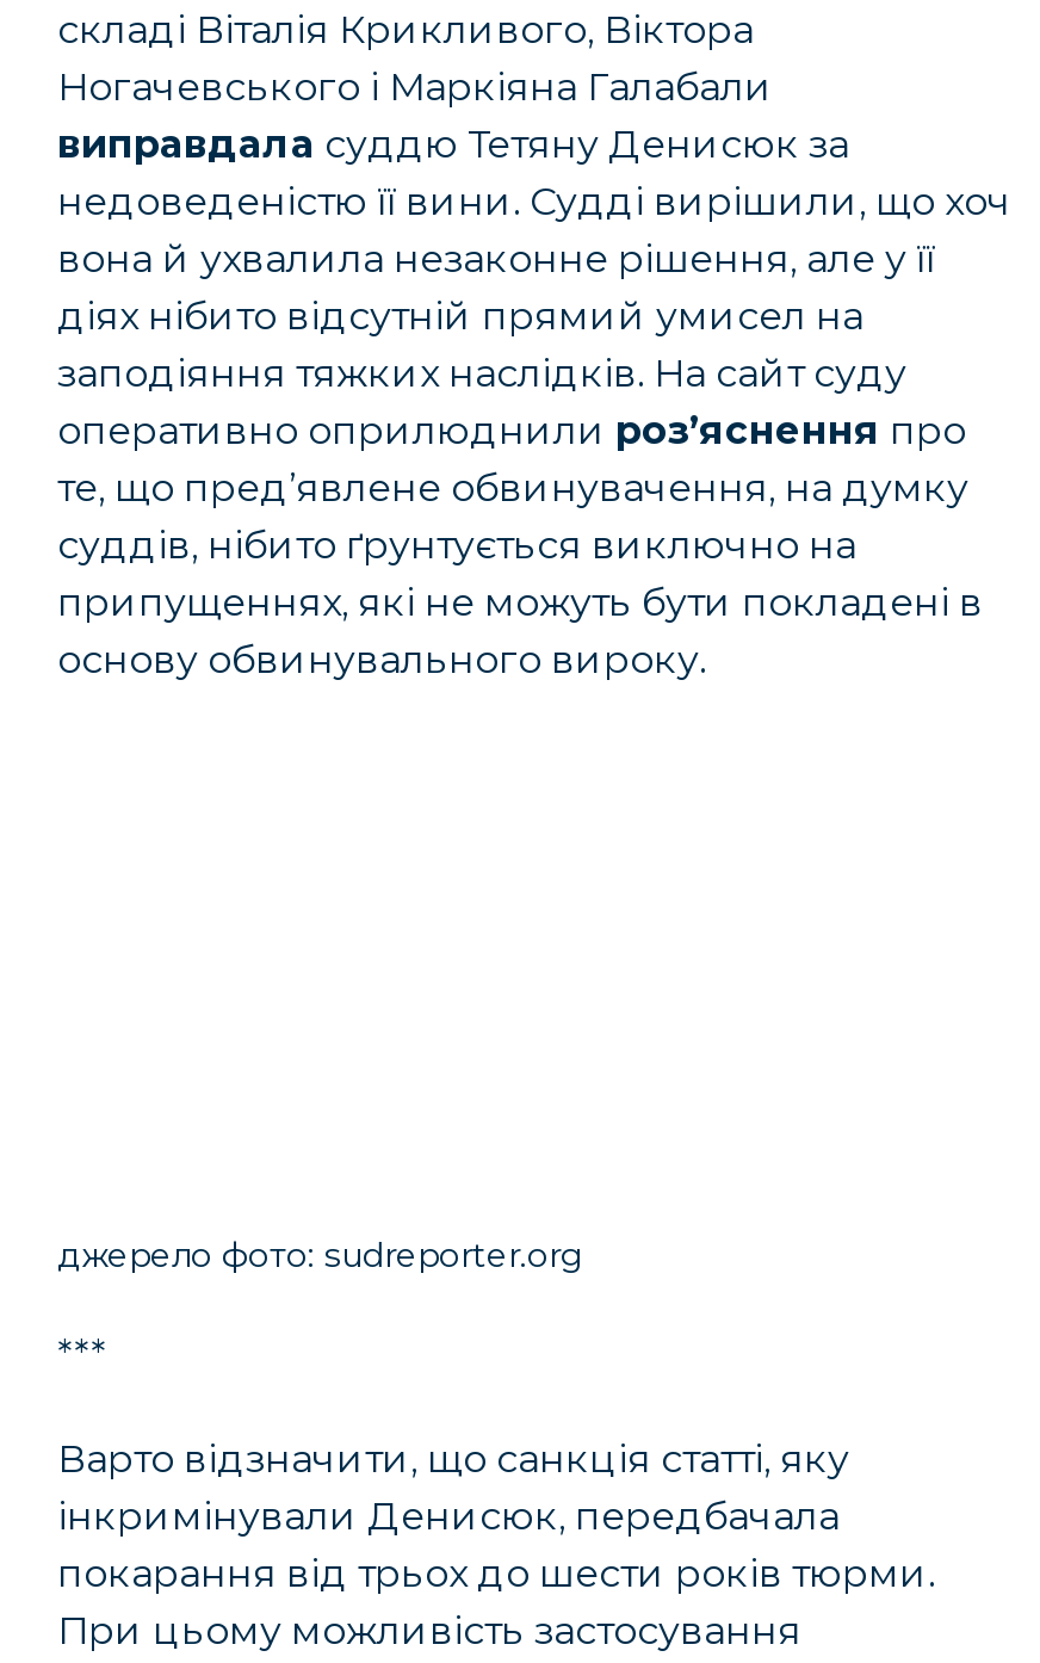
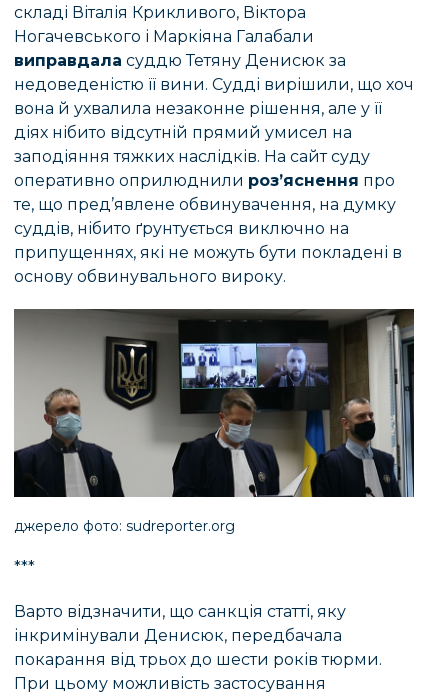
none -> [13,308,415,498] [image]

